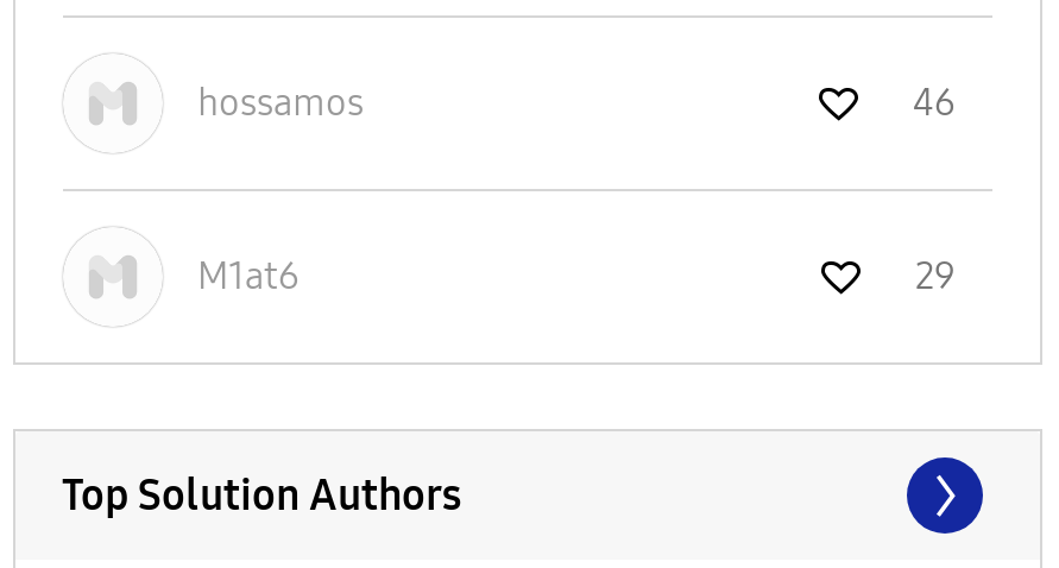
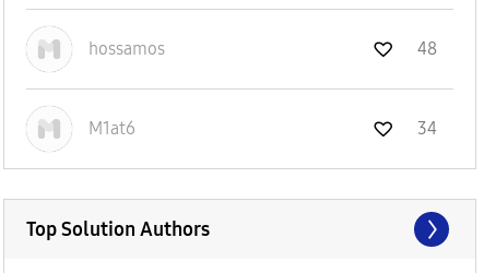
[903,79,956,124] 46 -> [412,38,436,59] 48
[906,253,956,298] 29 -> [412,118,436,138] 34

